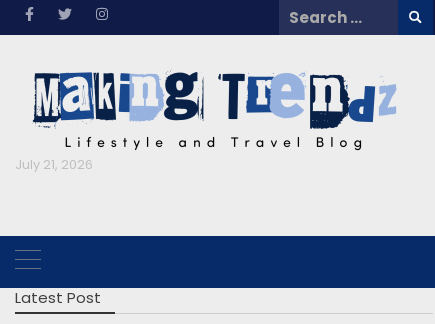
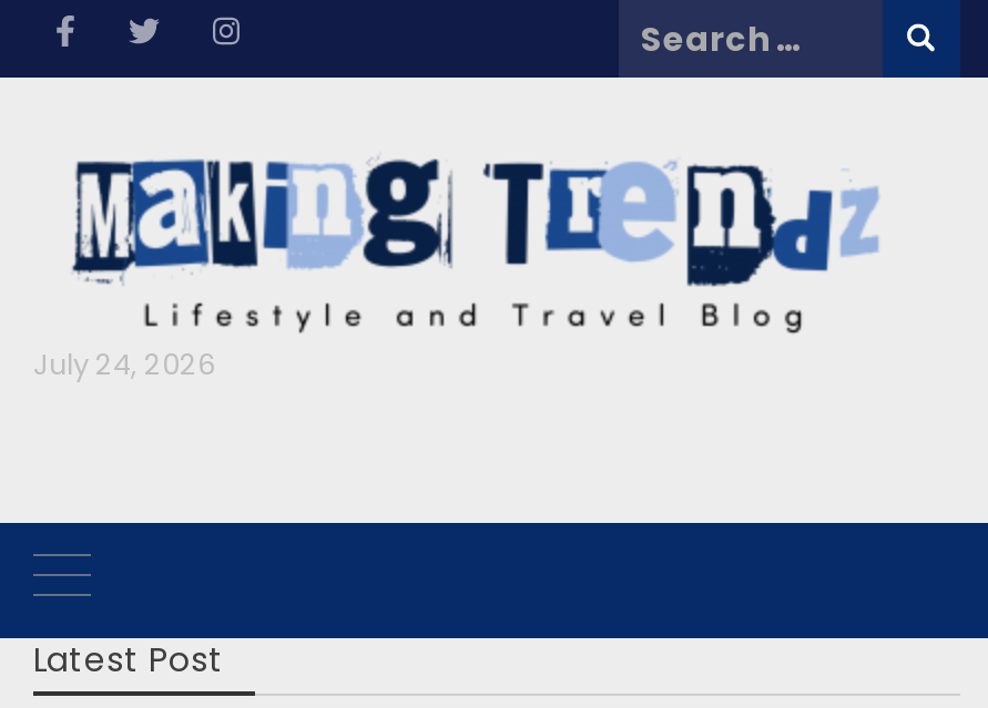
[15,156,93,173] July 21, 2026 -> [33,346,215,383] July 24, 2026

